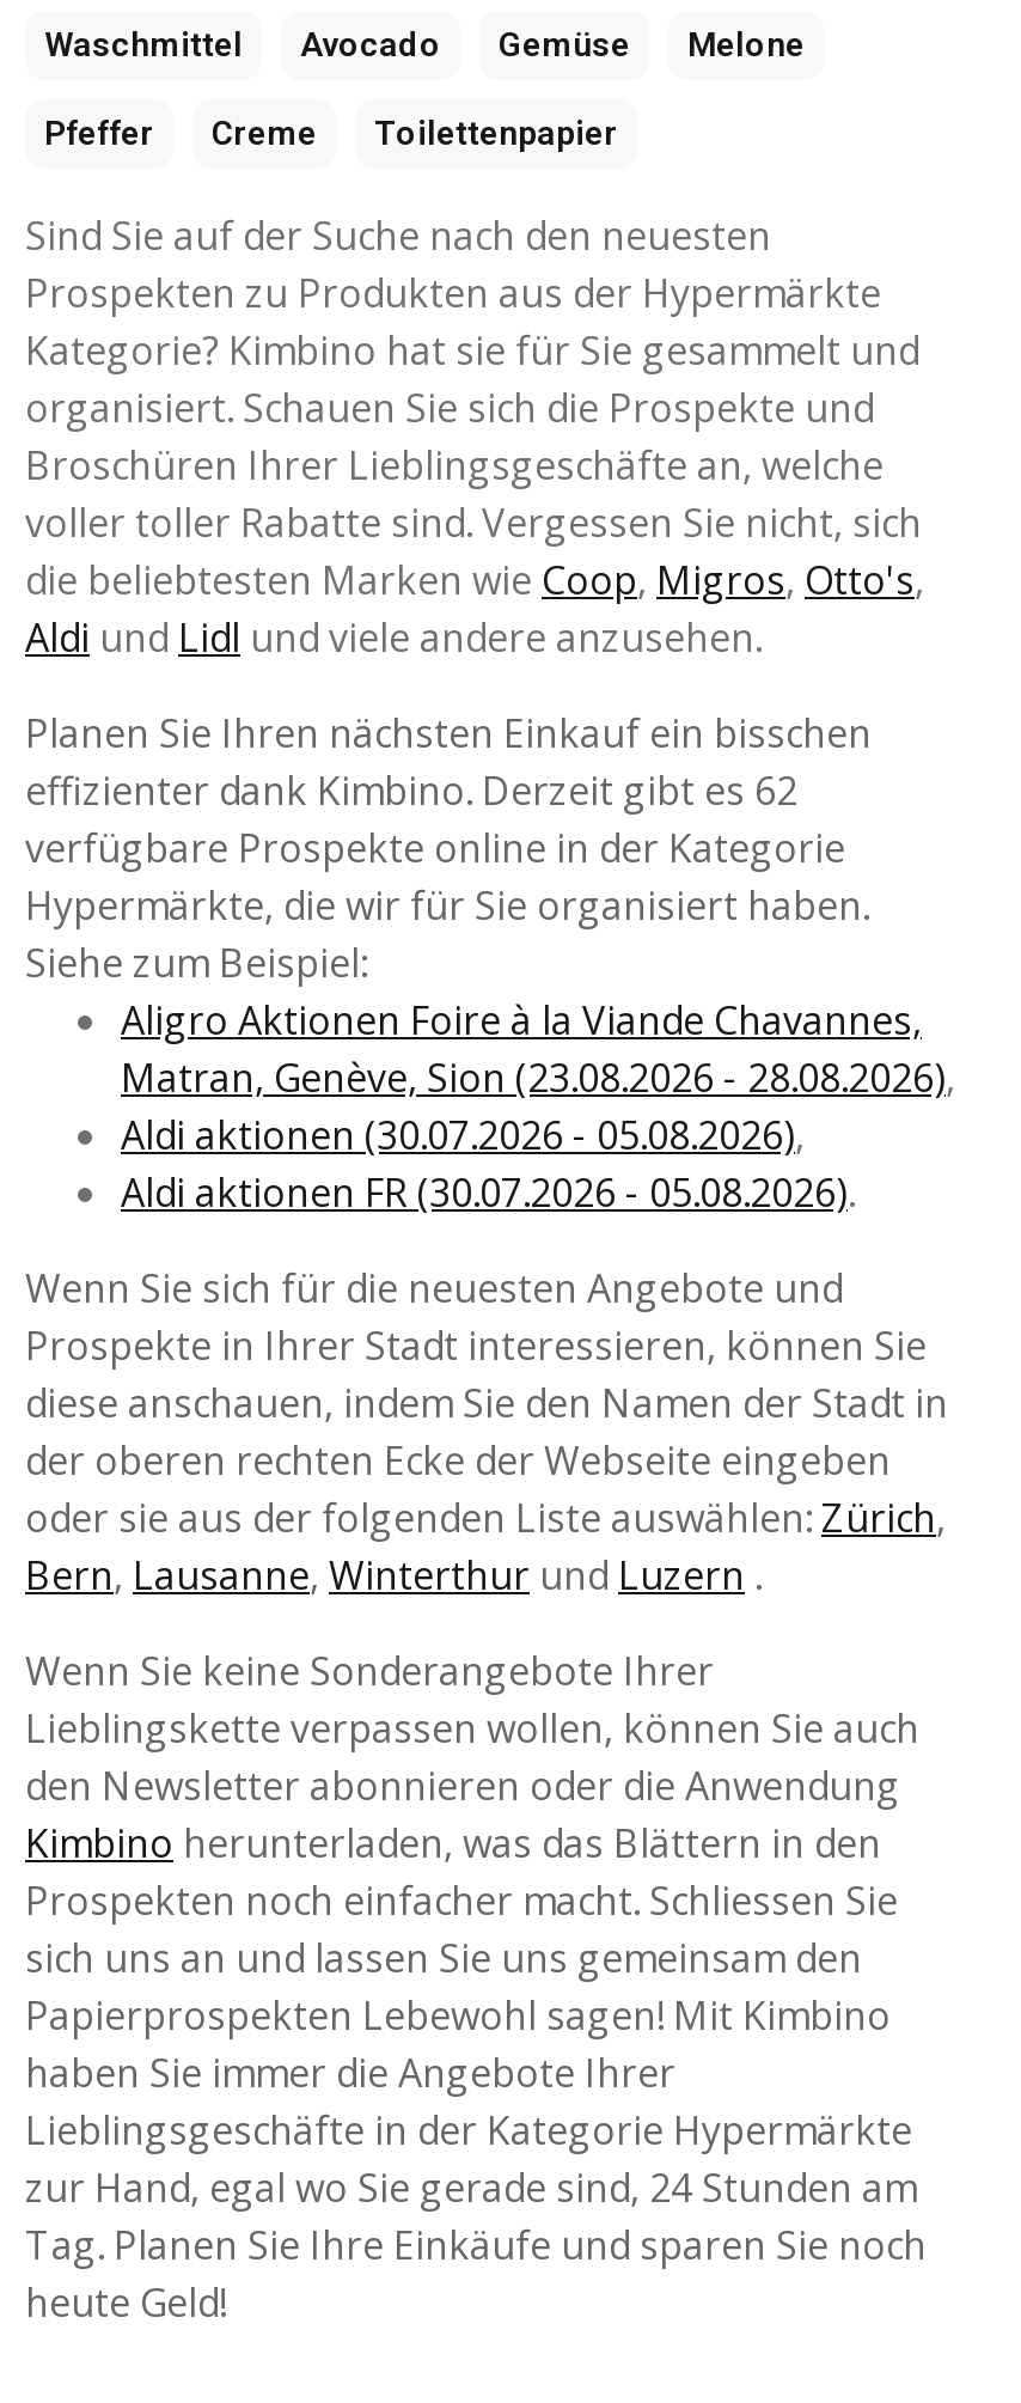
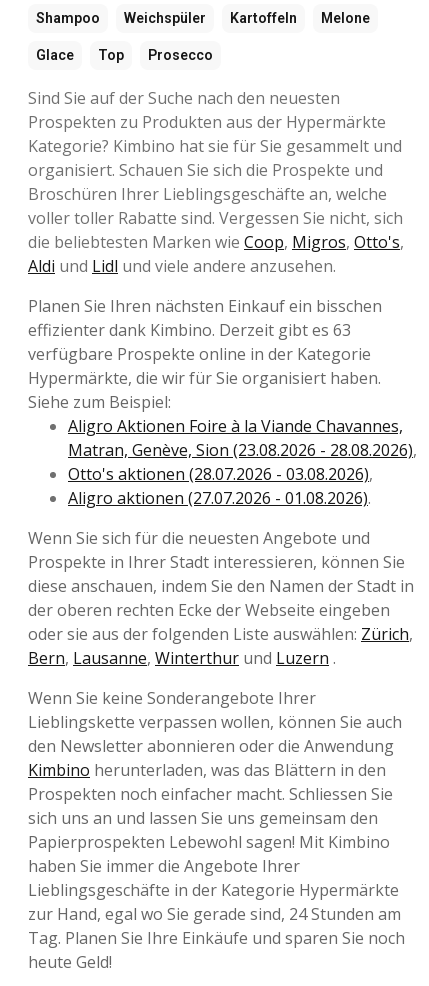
[44,25,630,63] Waschmittel | Avocado | Gemüse -> [36,10,297,26] Shampoo | Weichspüler | Kartoffeln
[44,113,618,152] Pfeffer | Creme | Toilettenpapier -> [36,47,213,63] Glace | Top | Prosecco
[25,764,797,817] effizienter dank Kimbino. Derzeit gibt es 62 -> [28,319,351,341] effizienter dank Kimbino. Derzeit gibt es 63
[121,1109,855,1219] Aldi aktionen (30.07.2026 - 05.08.2026), | Aldi aktionen FR (30.07.2026 - 05.08.2026). -> [68,463,373,509] Otto's aktionen (28.07.2026 - 03.08.2026), | Aligro aktionen (27.07.2026 - 01.08.2026).

